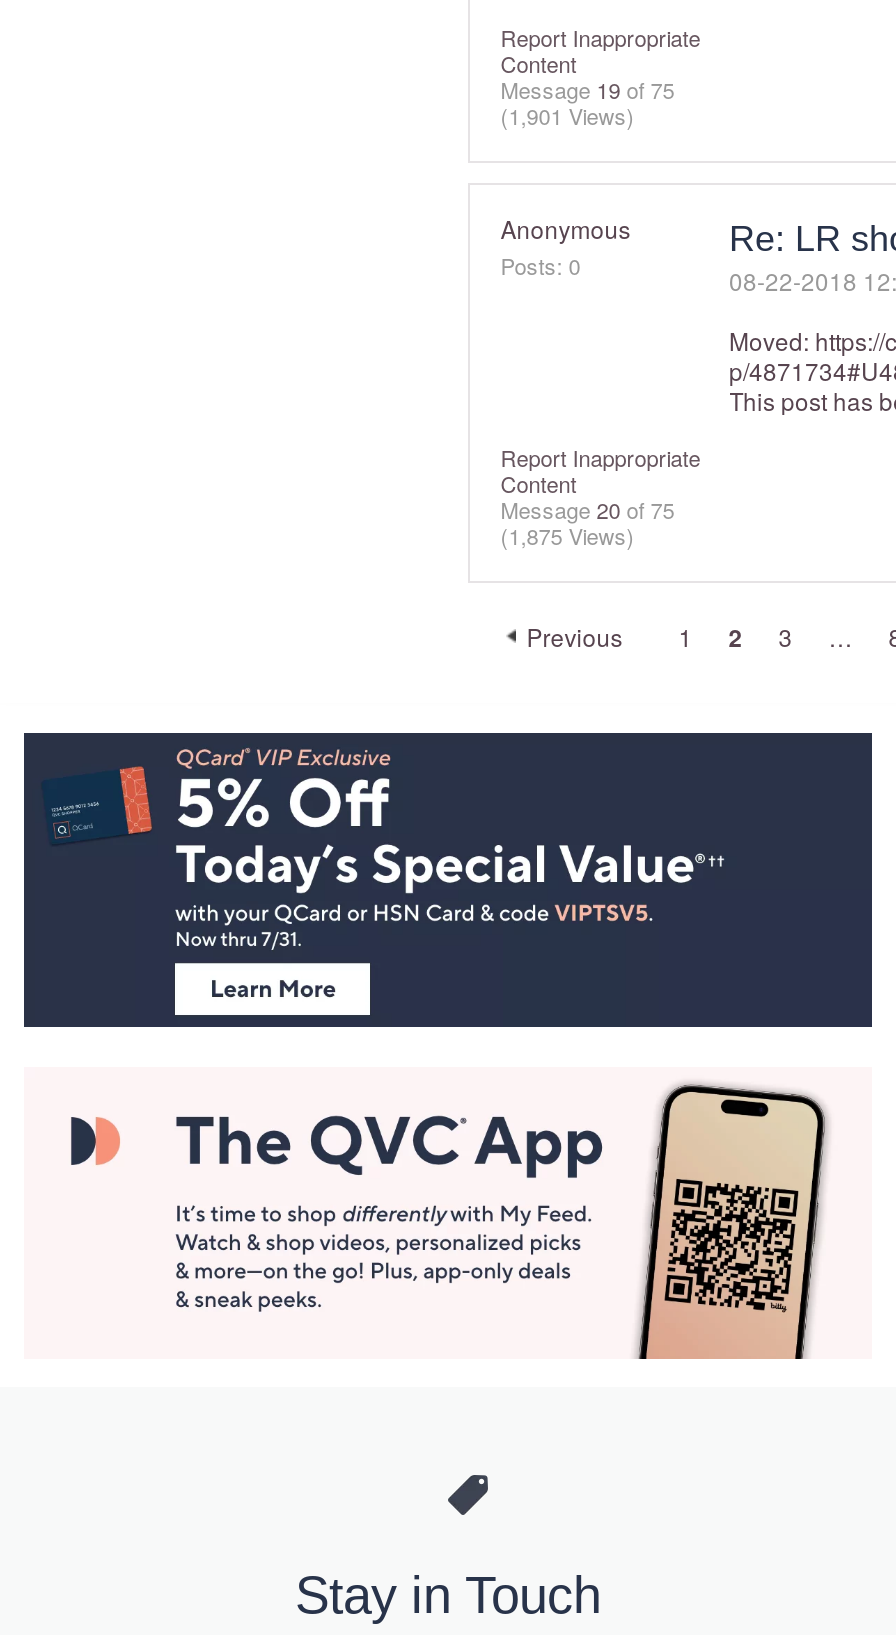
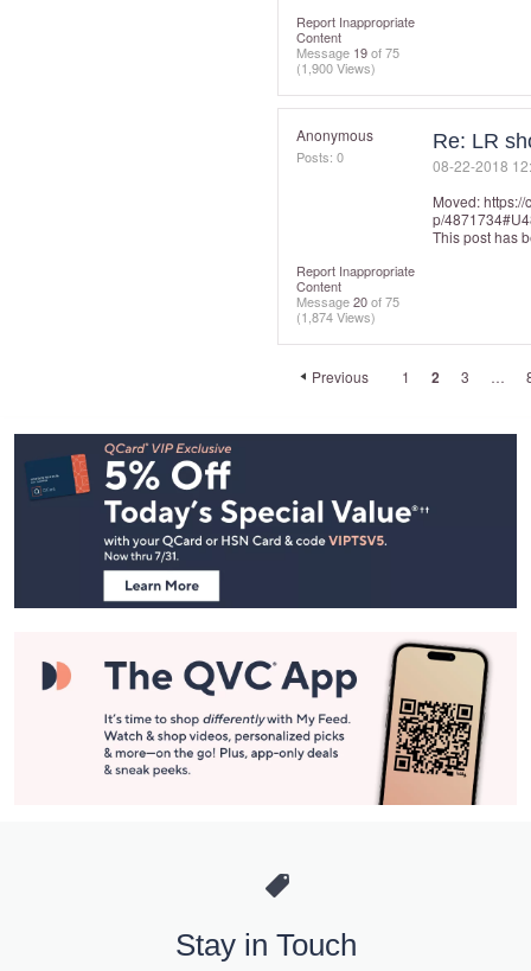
[500,100,634,132] (1,901 Views) -> [297,58,376,77] (1,900 Views)
[500,520,634,552] (1,875 Views) -> [297,307,376,326] (1,874 Views)

